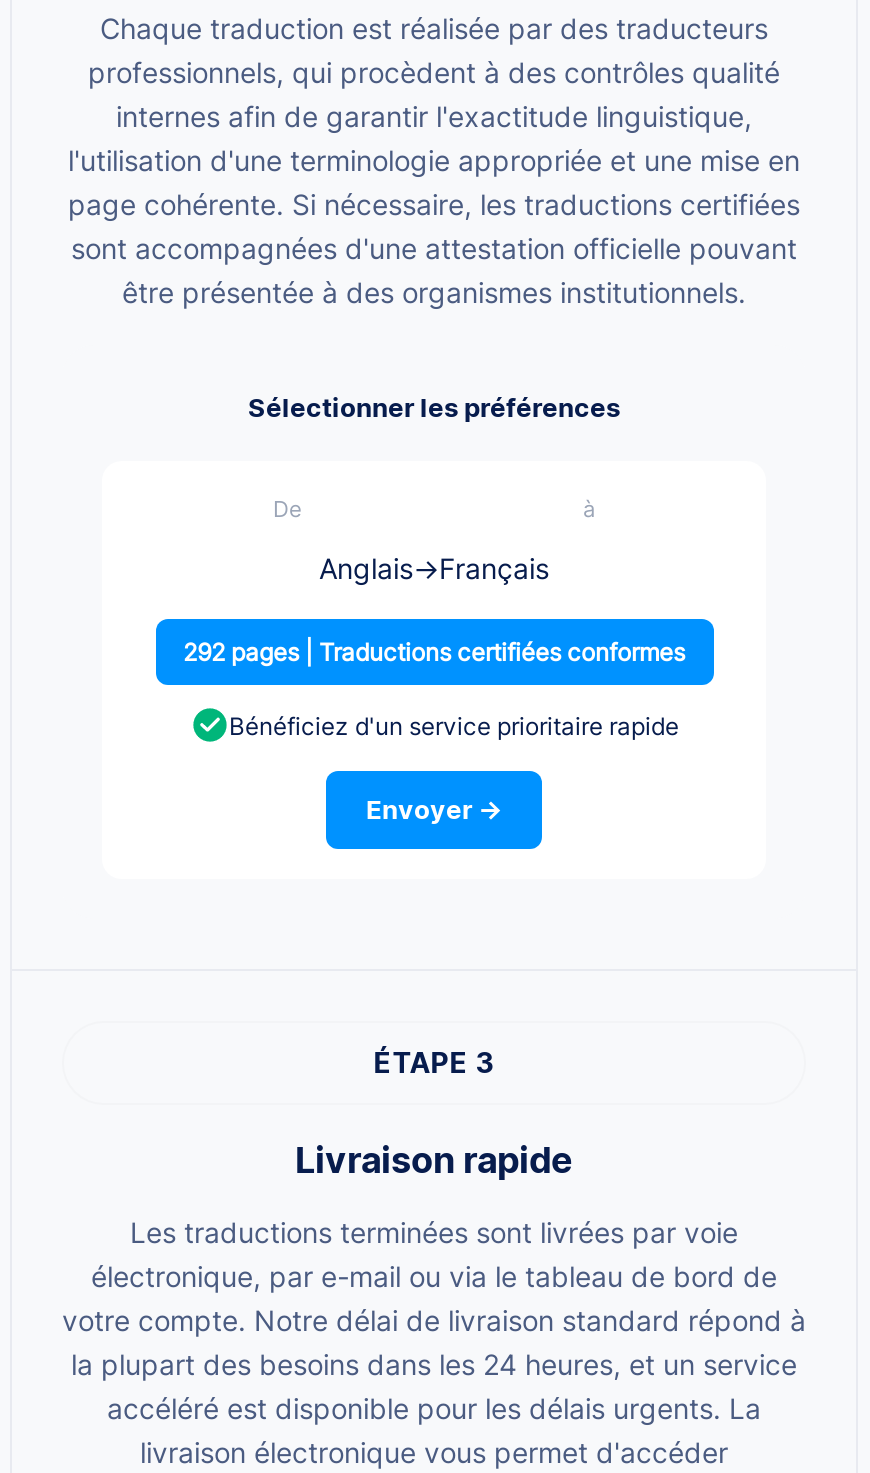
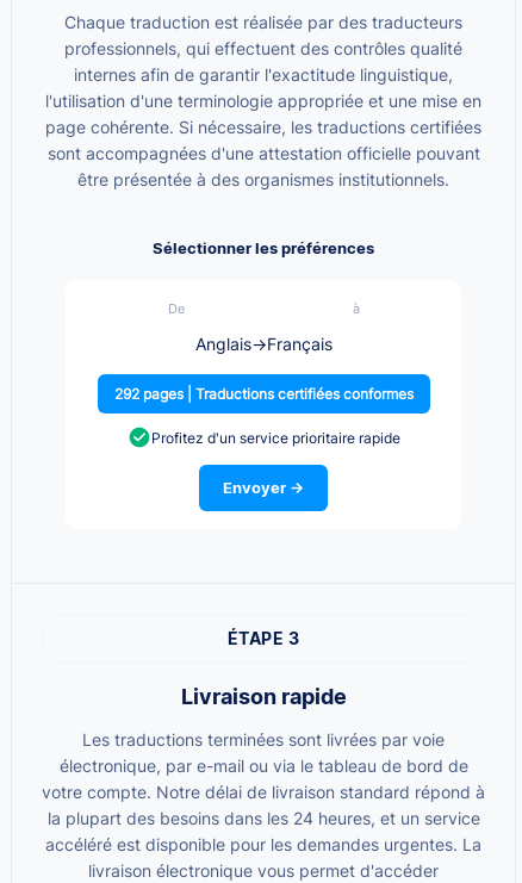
[88,54,780,88] professionnels, qui procèdent à des contrôles qualité -> [64,38,462,58] professionnels, qui effectuent des contrôles qualité
[229,710,679,740] Bénéficiez d'un service prioritaire rapide -> [151,429,400,447] Profitez d'un service prioritaire rapide
[107,1390,761,1424] accéléré est disponible pour les délais urgents. La -> [45,834,481,854] accéléré est disponible pour les demandes urgentes. La

